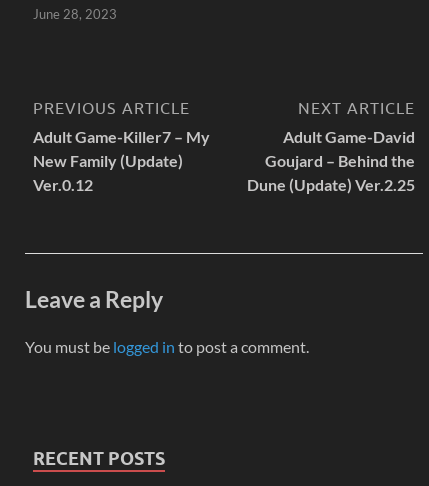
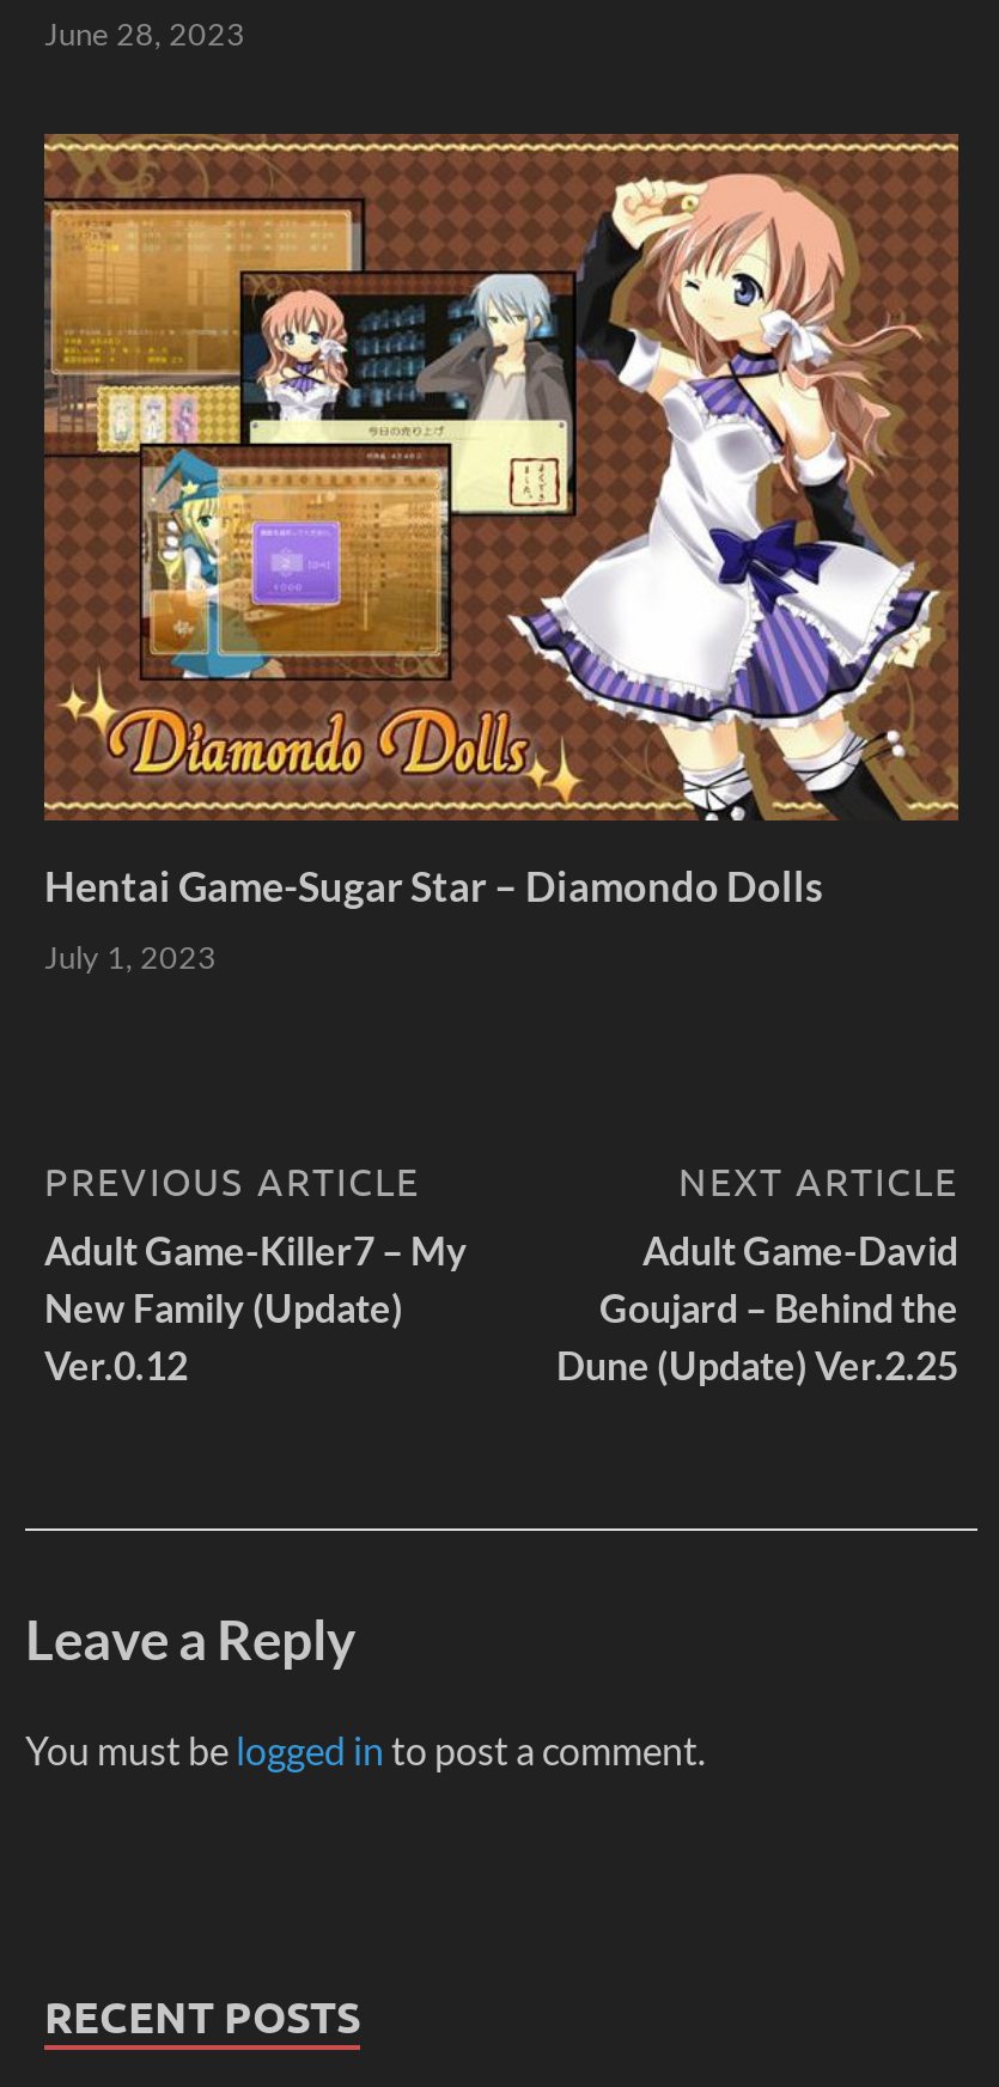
none -> [42,132,961,975] [image] | Hentai Game-Sugar Star – Diamondo Dolls | July 1, 2023

